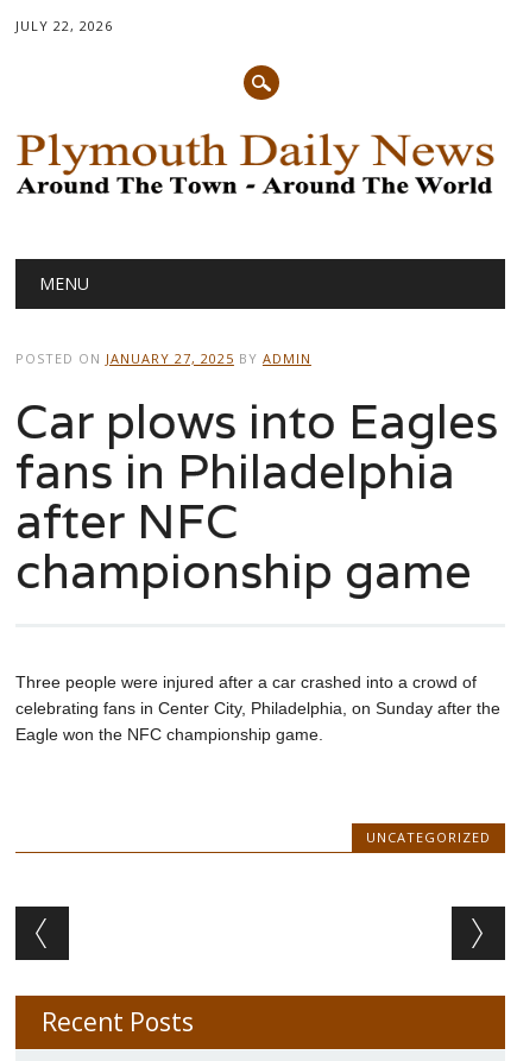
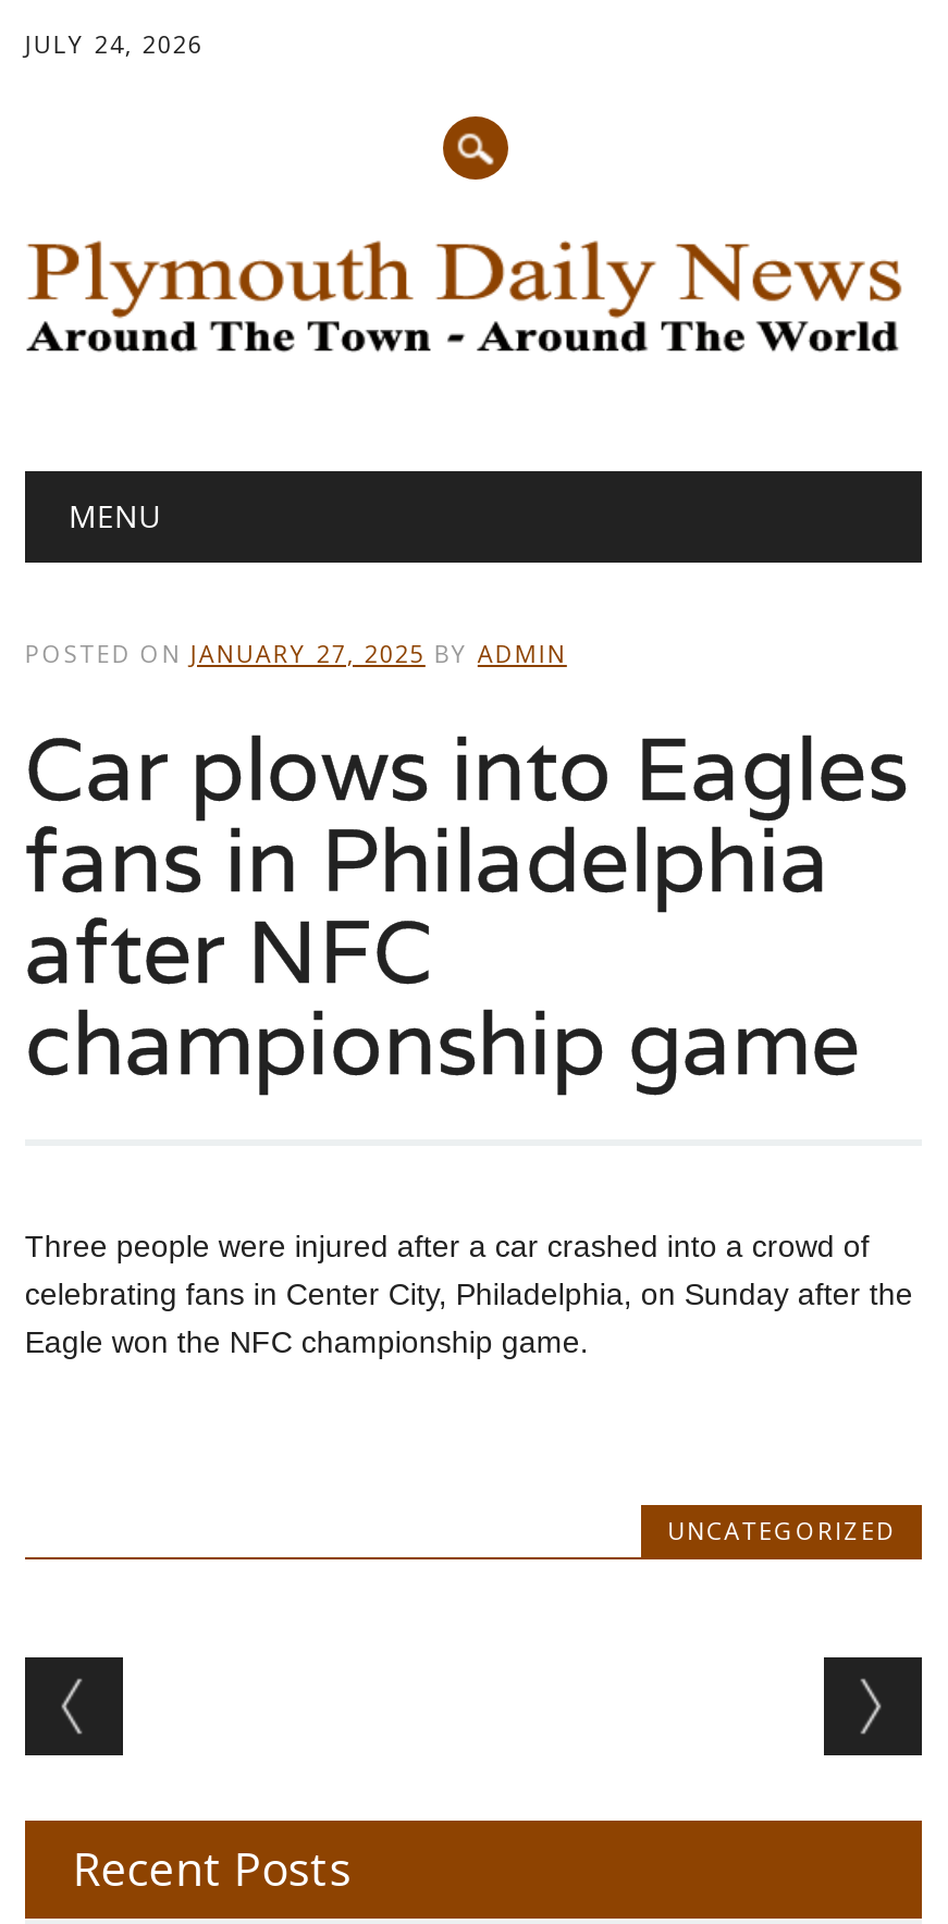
[15,17,113,34] JULY 22, 2026 -> [25,27,203,60] JULY 24, 2026

